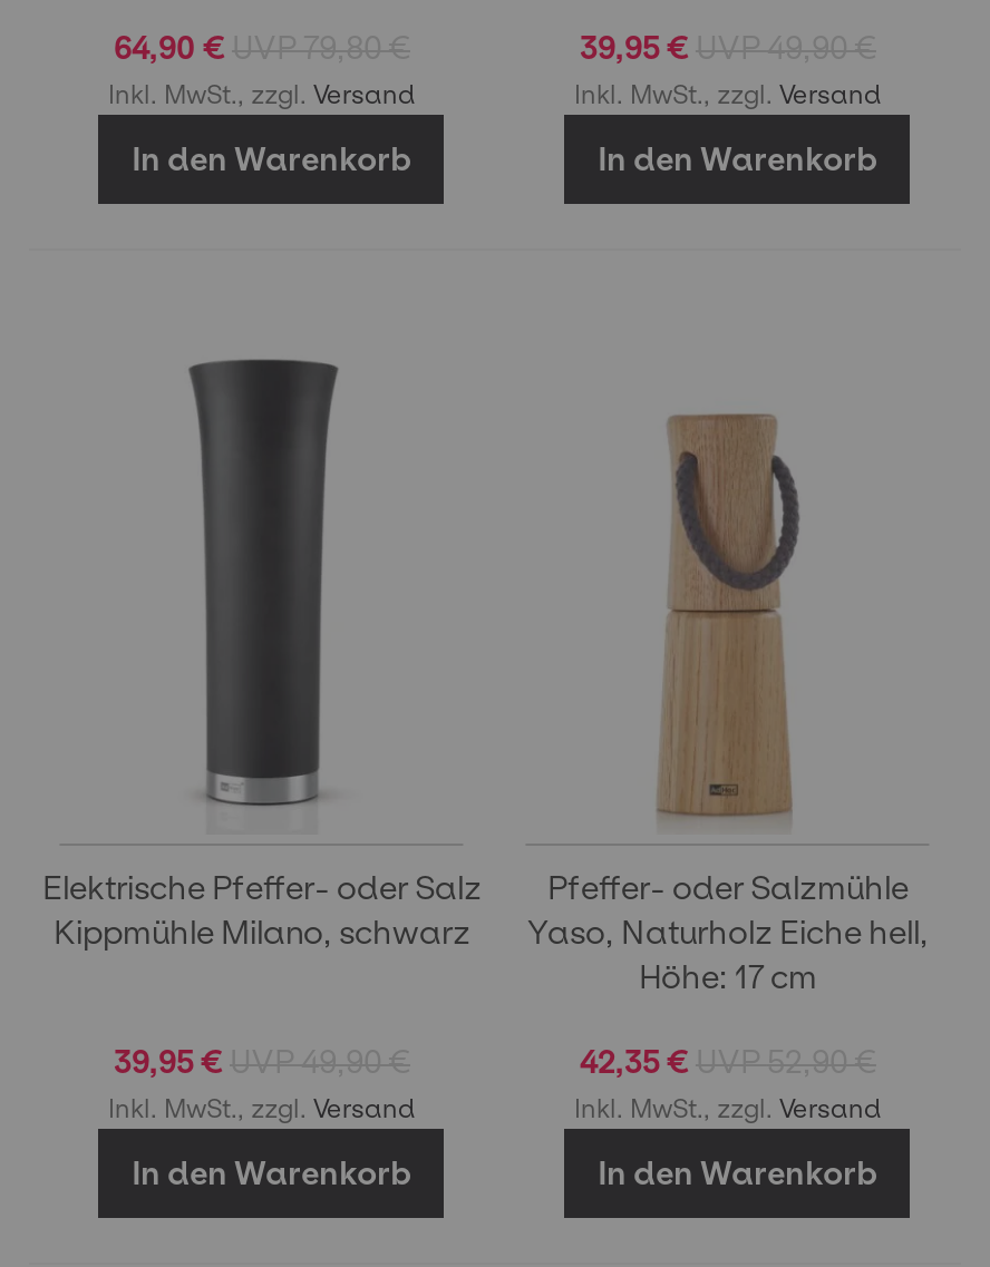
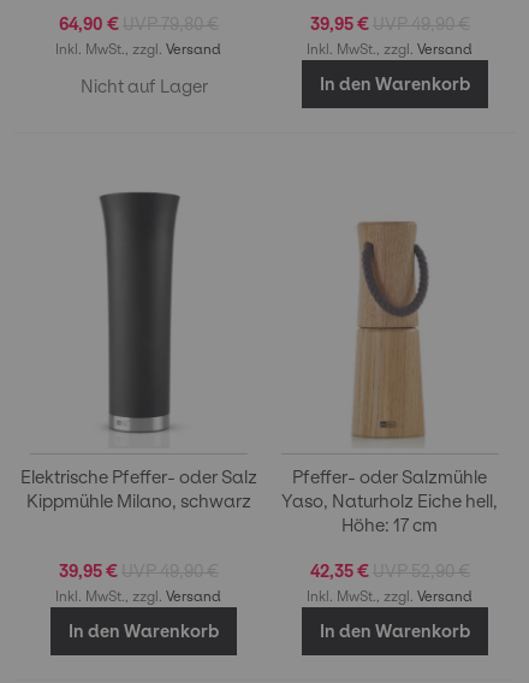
[132,141,411,177] In den Warenkorb -> [80,77,208,96] Nicht auf Lager

